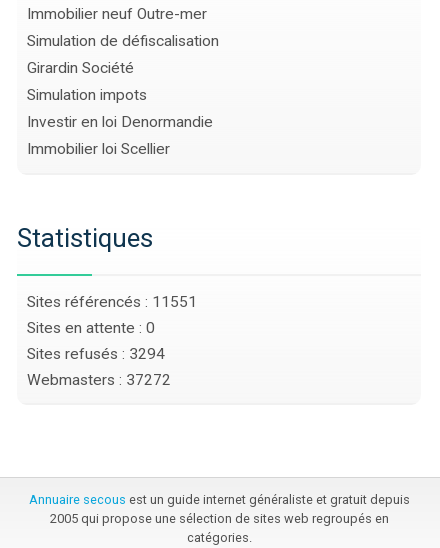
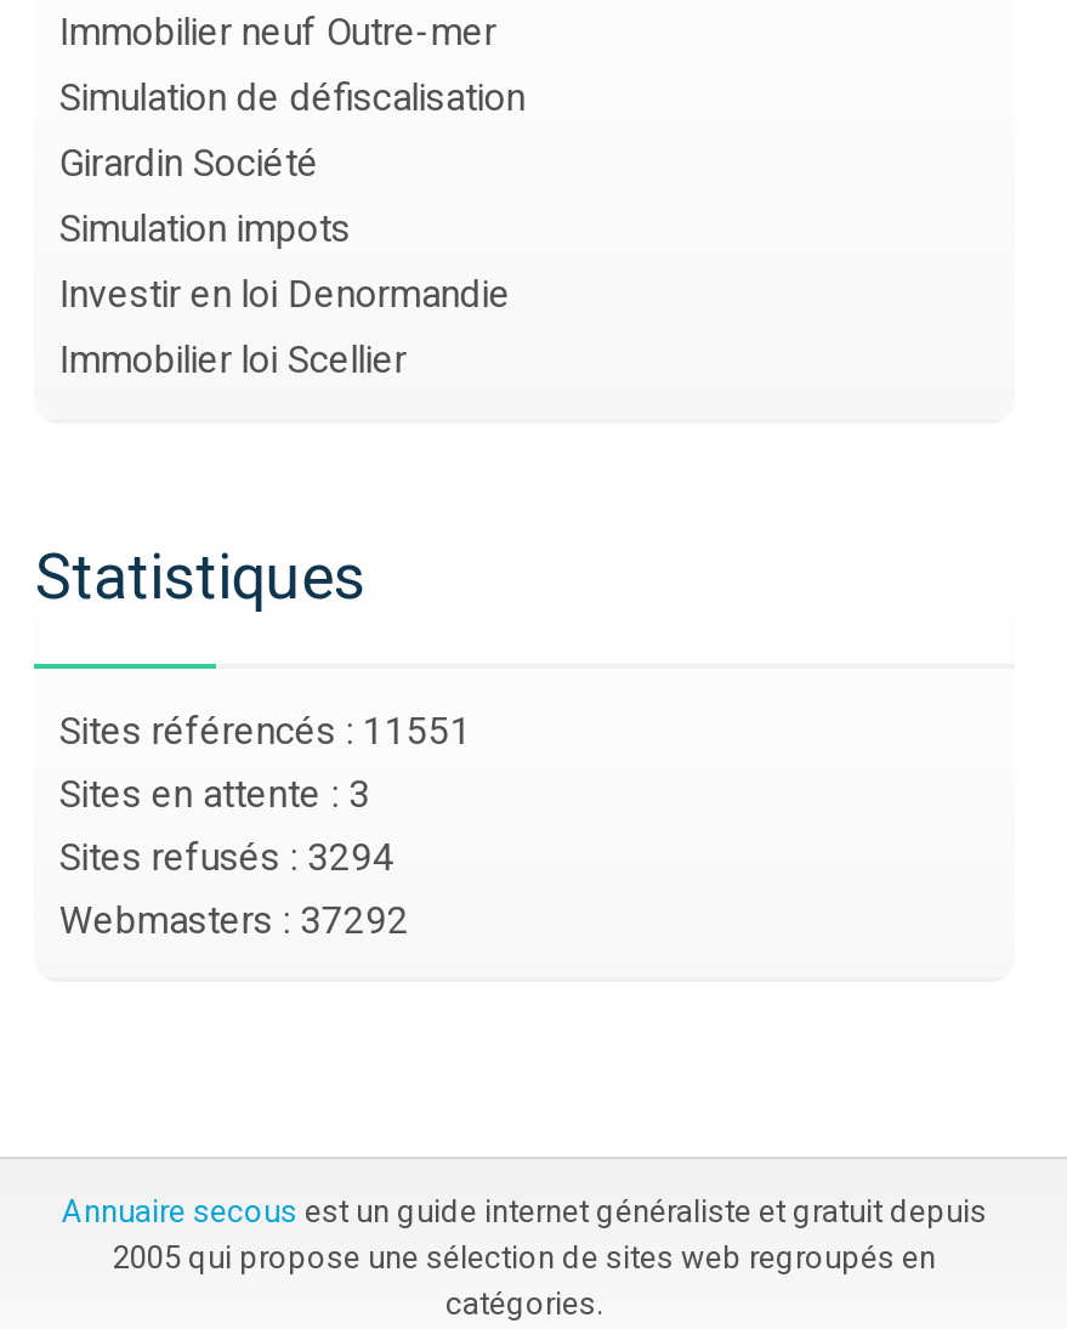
[27,319,155,337] Sites en attente : 0 -> [59,772,370,816] Sites en attente : 3
[27,371,171,389] Webmasters : 37272 -> [59,898,409,942] Webmasters : 37292

